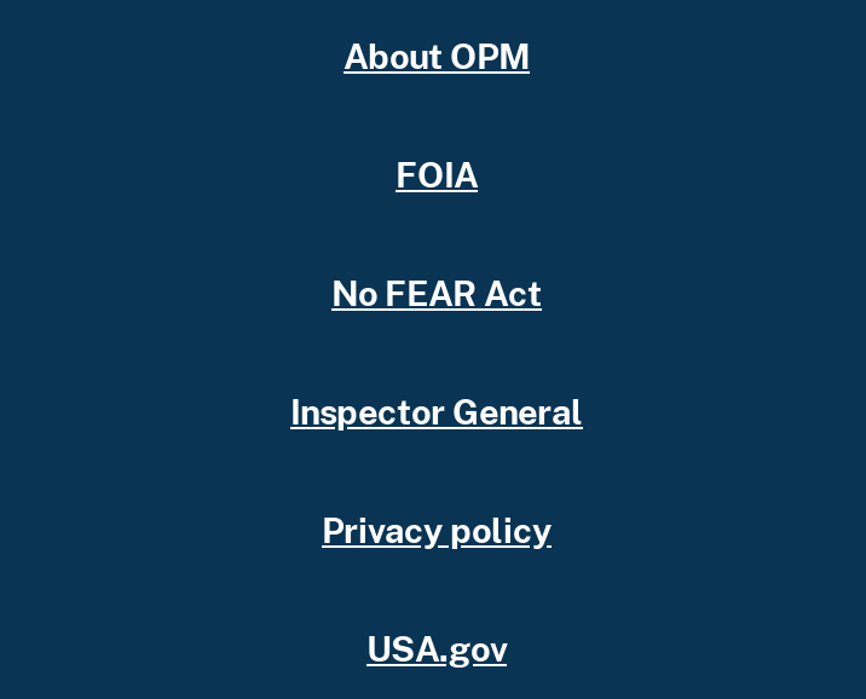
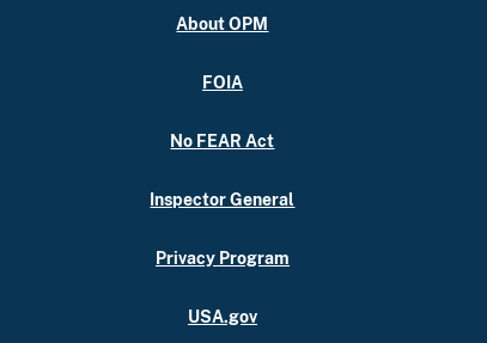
[322,509,552,550] Privacy policy -> [156,248,290,268] Privacy Program

